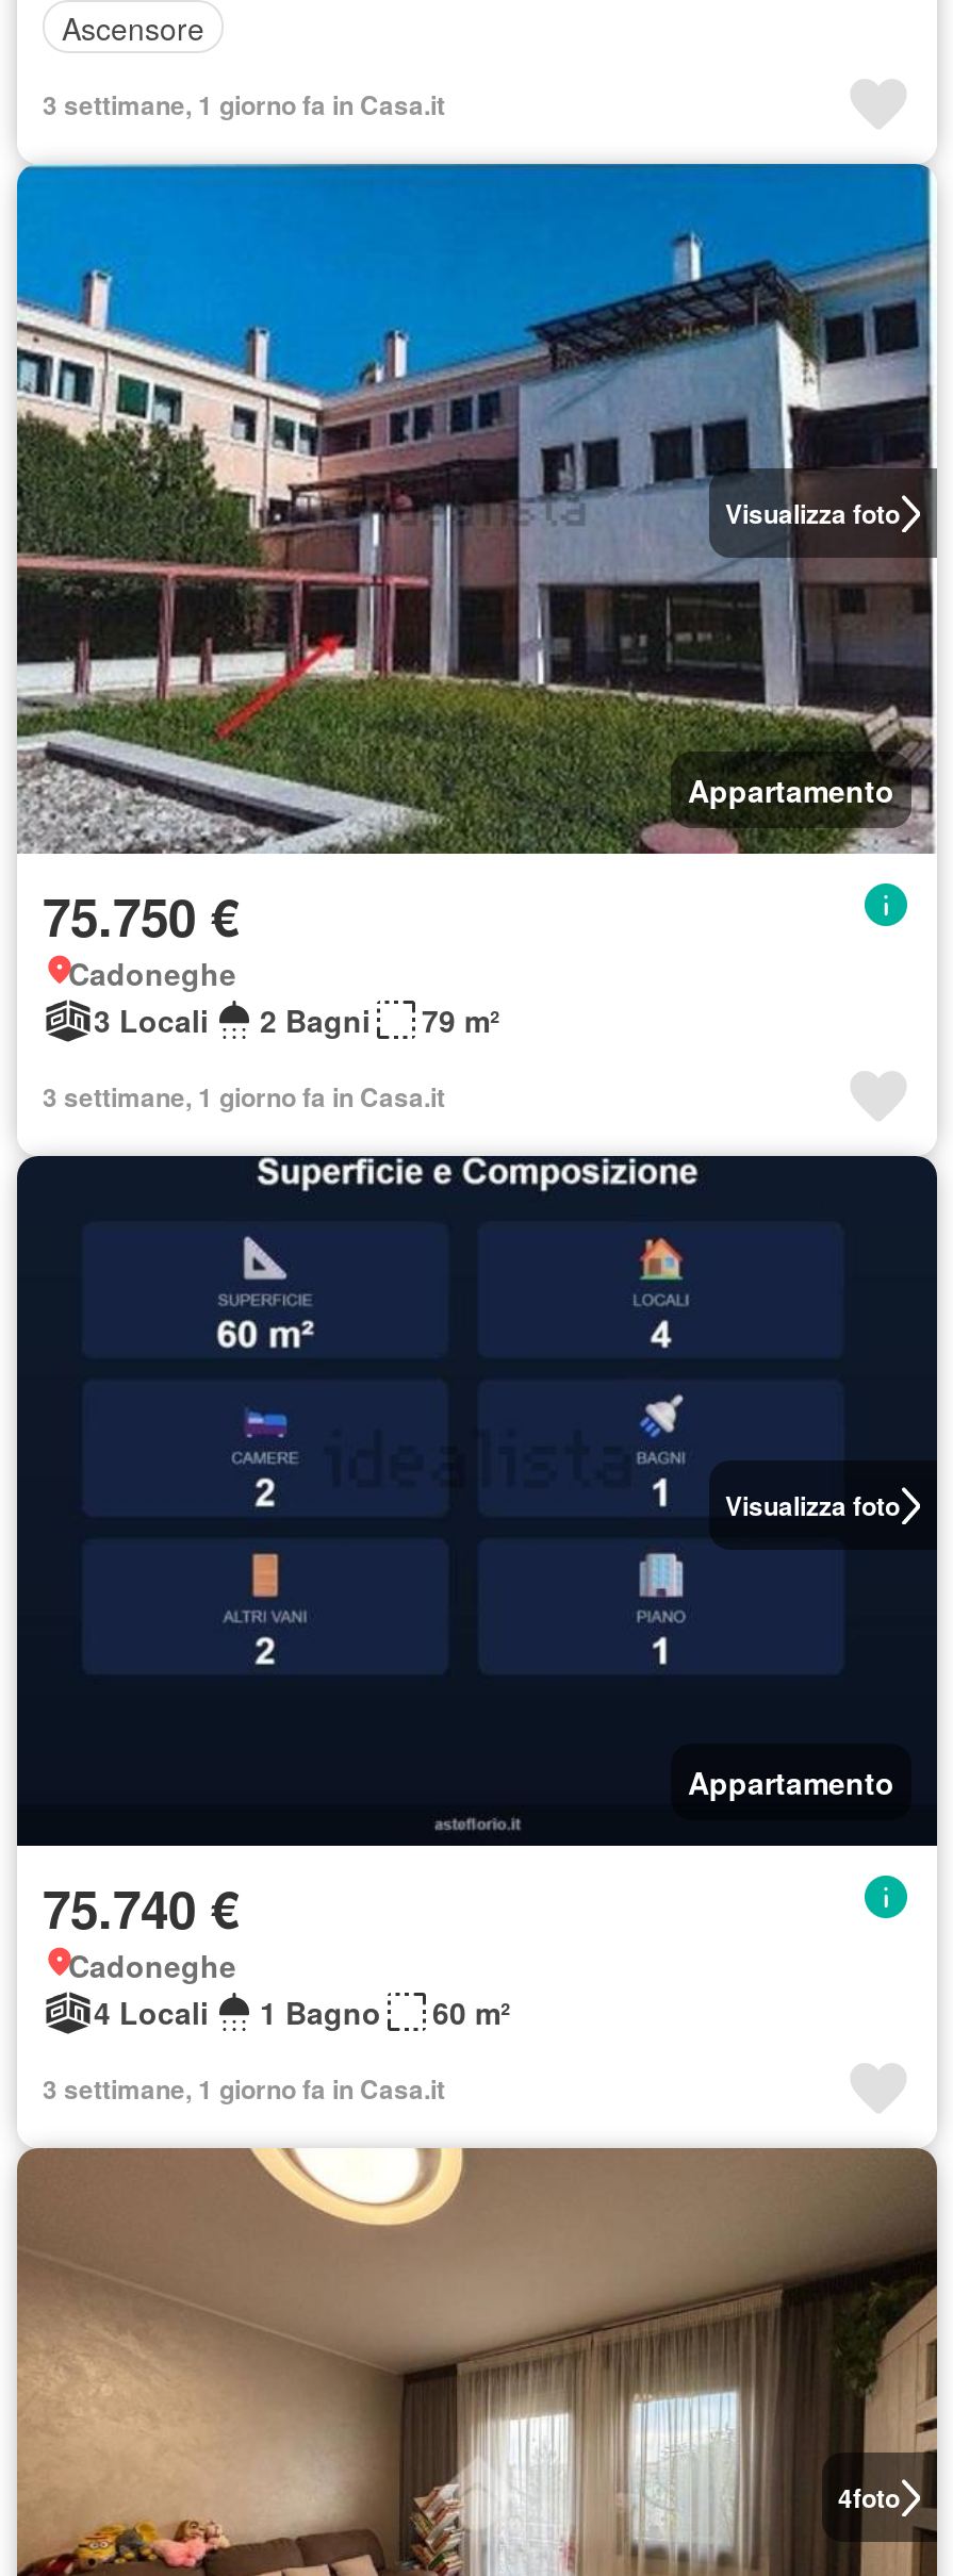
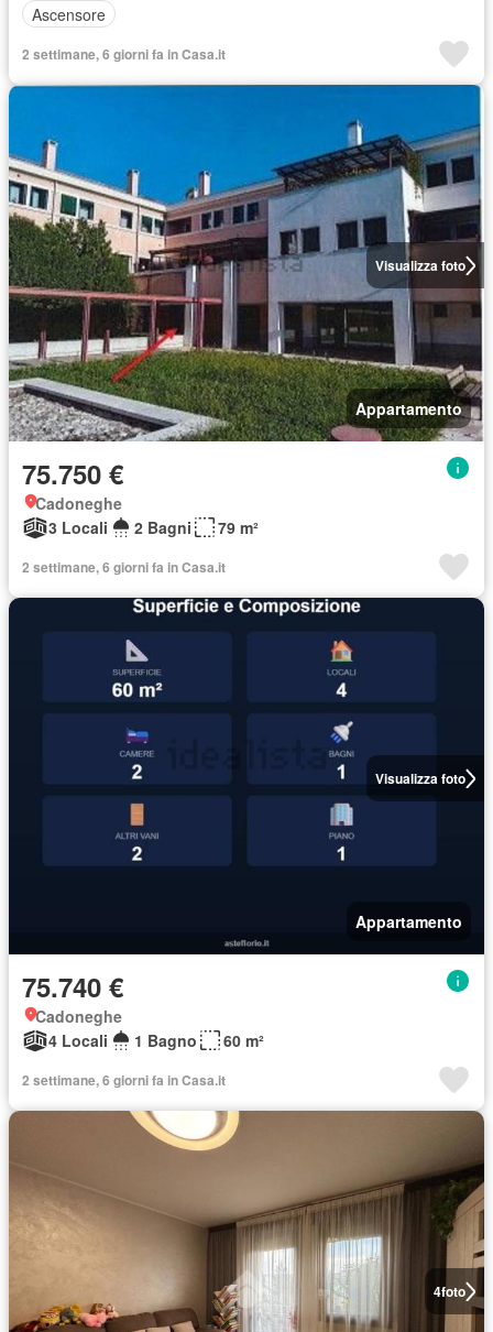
[43,85,445,123] 3 settimane, 1 giorno fa in Casa.it -> [22,44,226,64] 2 settimane, 6 giorni fa in Casa.it
[43,1077,445,1116] 3 settimane, 1 giorno fa in Casa.it -> [22,557,226,577] 2 settimane, 6 giorni fa in Casa.it
[43,2069,445,2108] 3 settimane, 1 giorno fa in Casa.it -> [22,1070,226,1090] 2 settimane, 6 giorni fa in Casa.it

